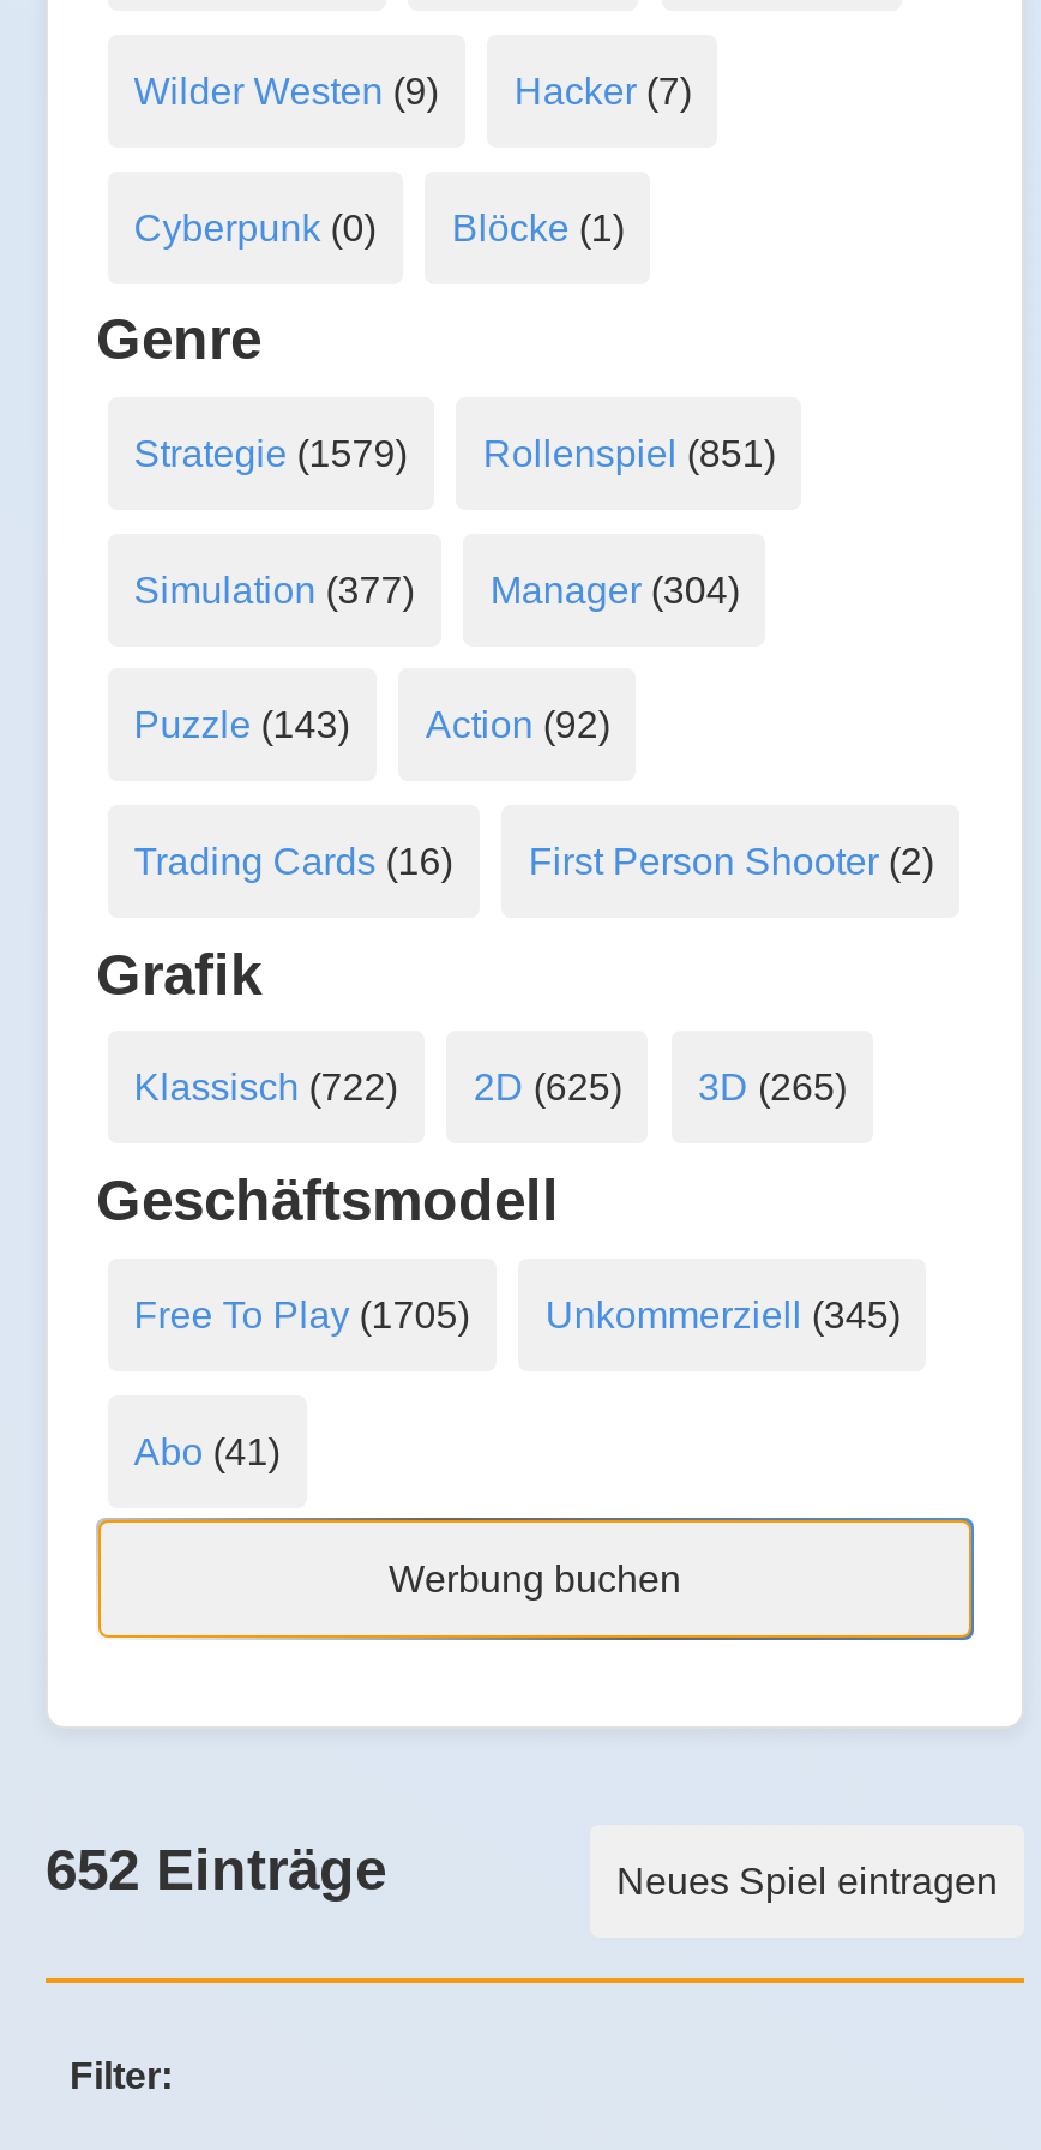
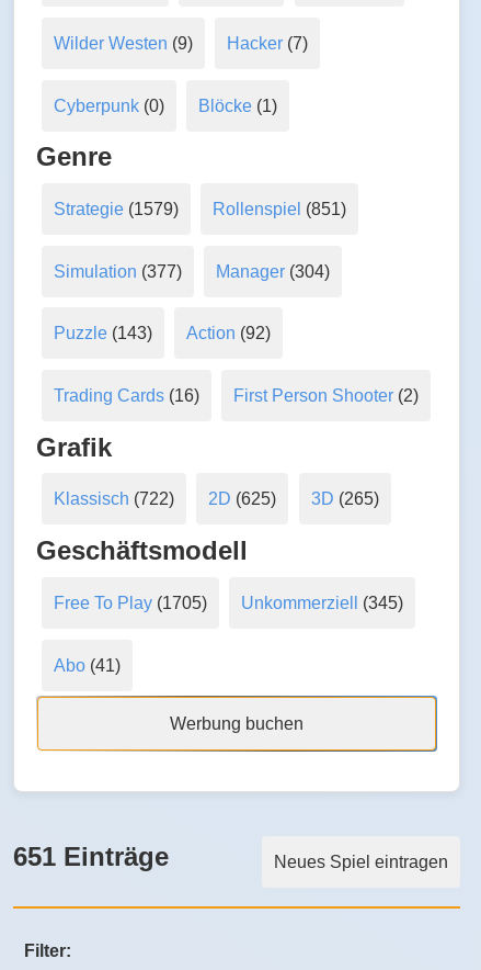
[46,1838,386,1903] 652 Einträge -> [13,842,169,872] 651 Einträge

